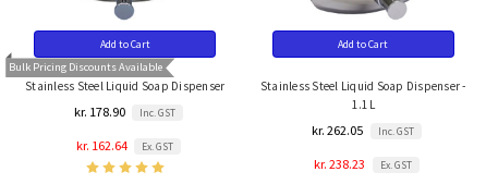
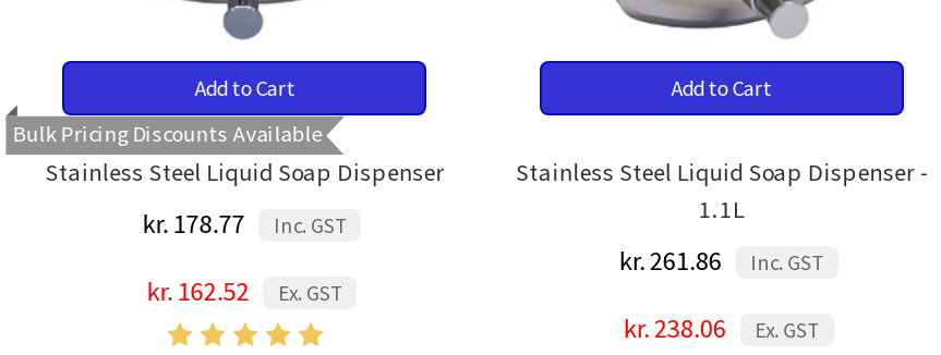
[74,103,175,119] kr. 178.90 Inc. GST -> [142,206,346,239] kr. 178.77 Inc. GST
[312,122,414,138] kr. 262.05 Inc. GST -> [619,243,822,276] kr. 261.86 Inc. GST
[76,138,173,154] kr. 162.64 Ex. GST -> [147,275,341,308] kr. 162.52 Ex. GST
[314,156,411,172] kr. 238.23 Ex. GST -> [623,312,818,345] kr. 238.06 Ex. GST

